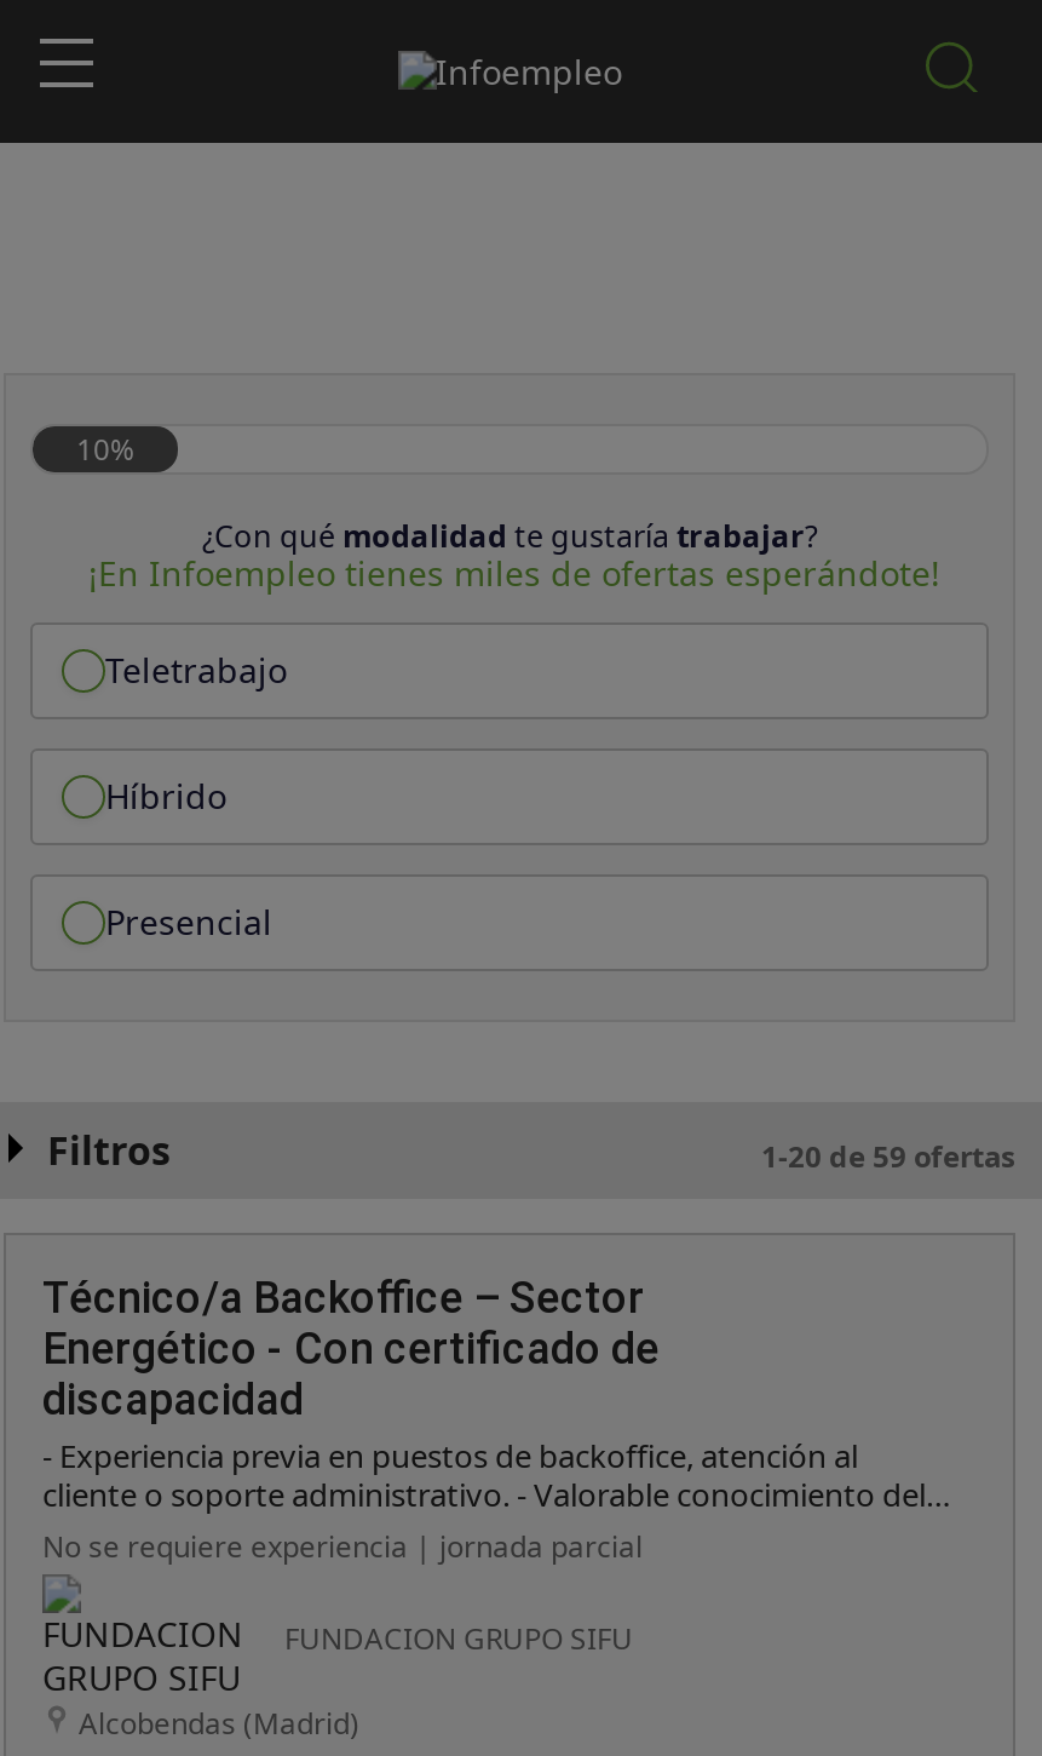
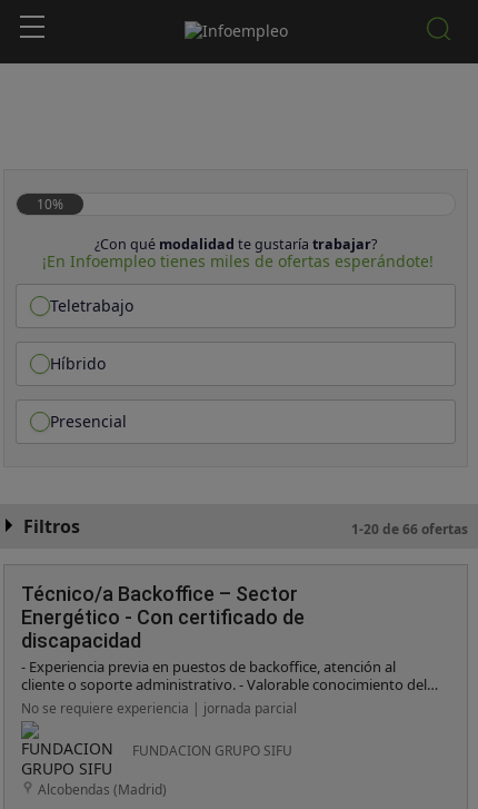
[761,1136,1015,1177] 1-20 de 59 ofertas -> [351,520,468,539] 1-20 de 66 ofertas

